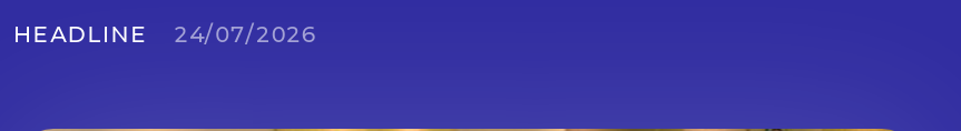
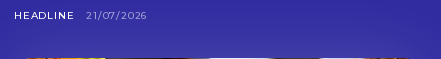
[13,20,314,48] HEADLINE 24/07/2026 -> [14,9,147,22] HEADLINE 21/07/2026

